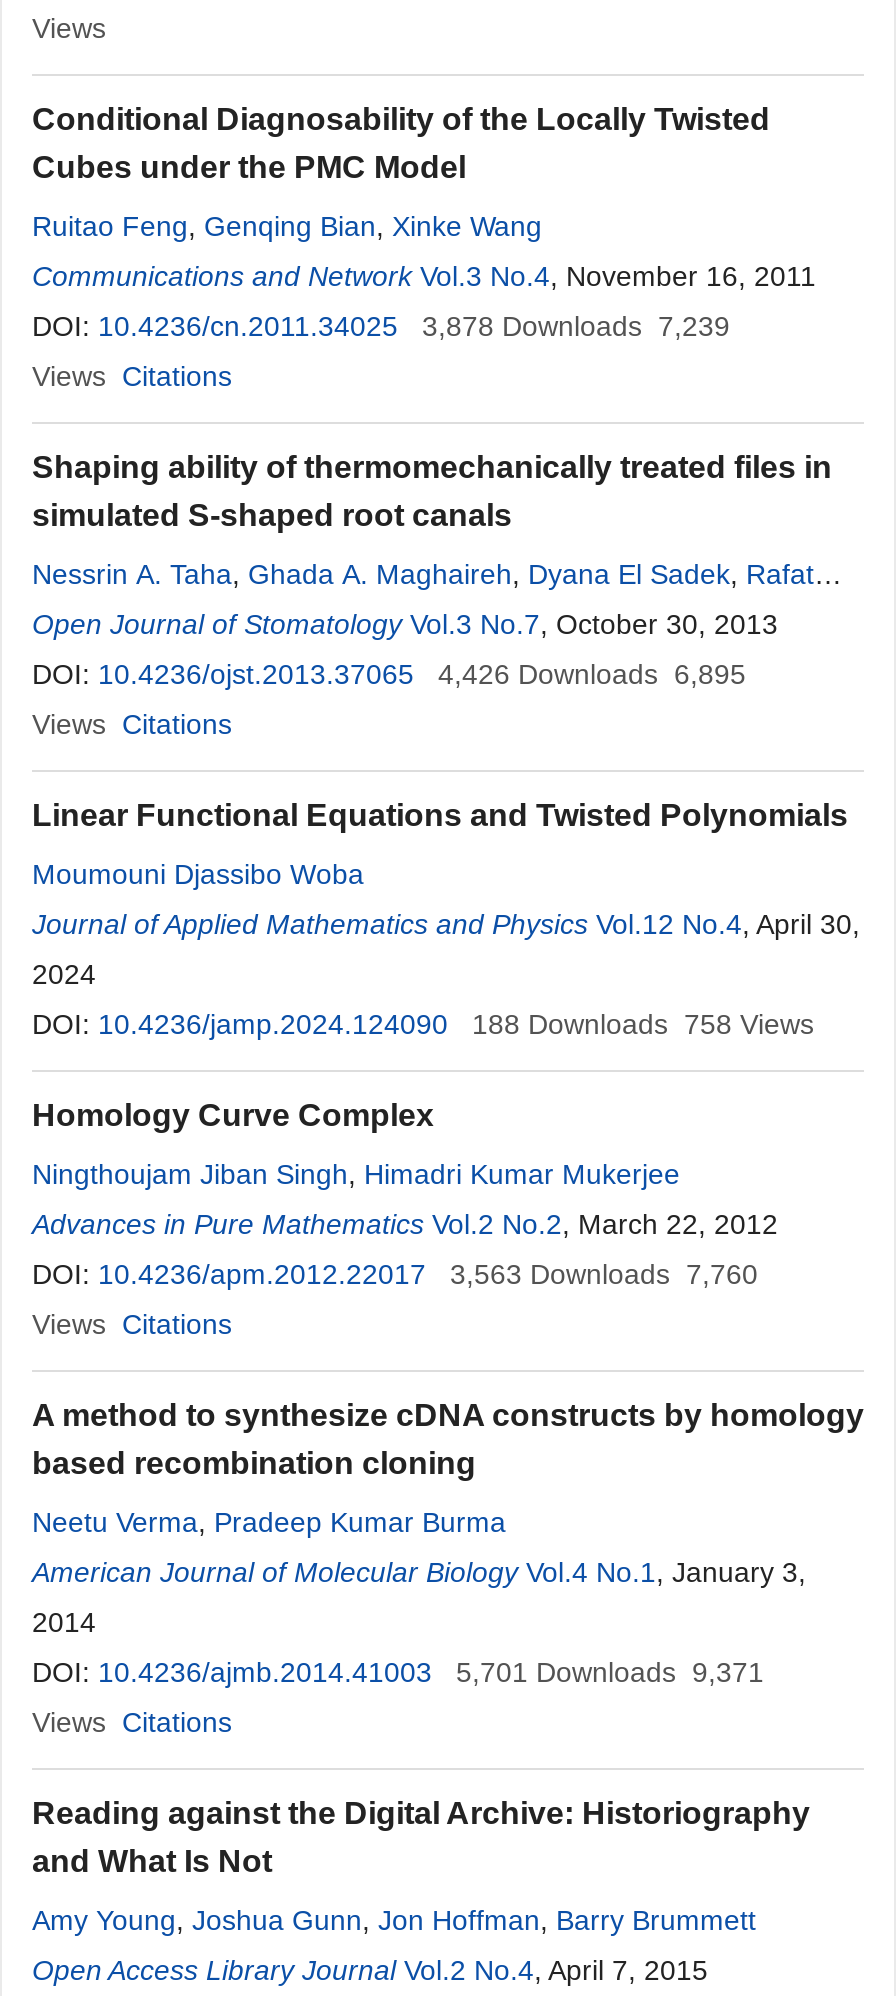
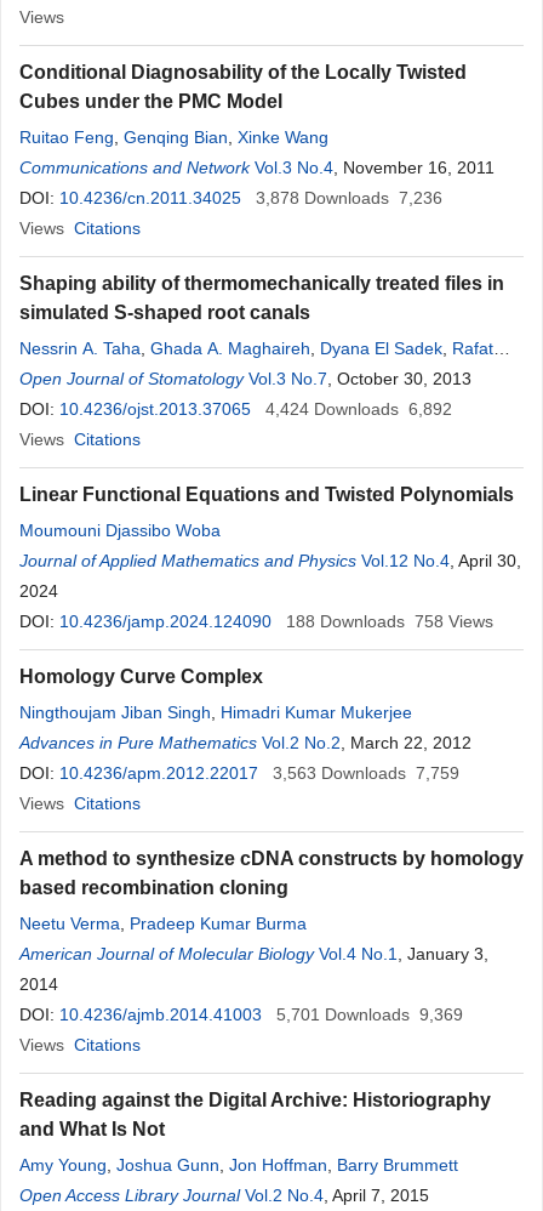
[32,310,730,342] DOI: 10.4236/cn.2011.34025 3,878 Downloads 7,239 -> [19,188,442,207] DOI: 10.4236/cn.2011.34025 3,878 Downloads 7,236
[32,658,746,690] DOI: 10.4236/ojst.2013.37065 4,426 Downloads 6,895 -> [19,399,452,419] DOI: 10.4236/ojst.2013.37065 4,424 Downloads 6,892
[32,1258,758,1290] DOI: 10.4236/apm.2012.22017 3,563 Downloads 7,760 -> [19,763,459,783] DOI: 10.4236/apm.2012.22017 3,563 Downloads 7,759
[32,1656,764,1688] DOI: 10.4236/ajmb.2014.41003 5,701 Downloads 9,371 -> [19,1005,463,1024] DOI: 10.4236/ajmb.2014.41003 5,701 Downloads 9,369

